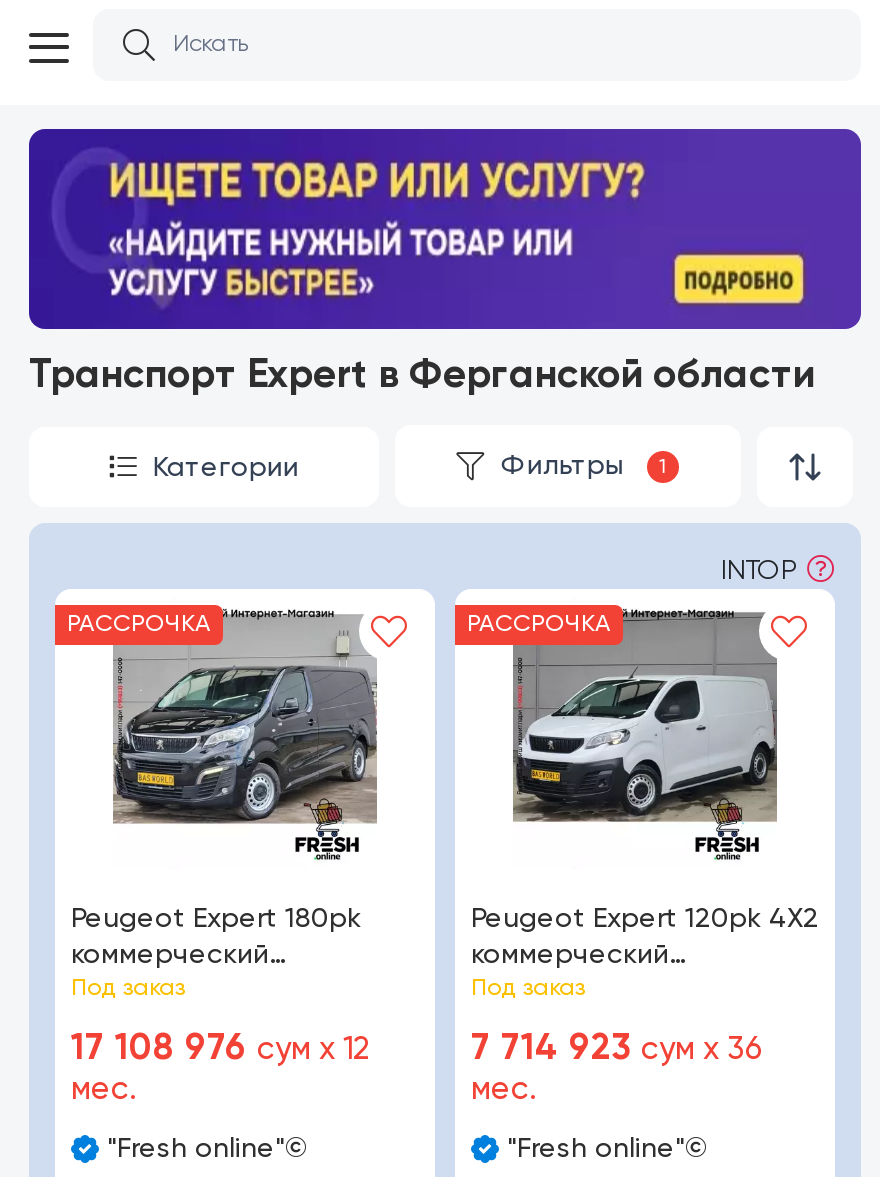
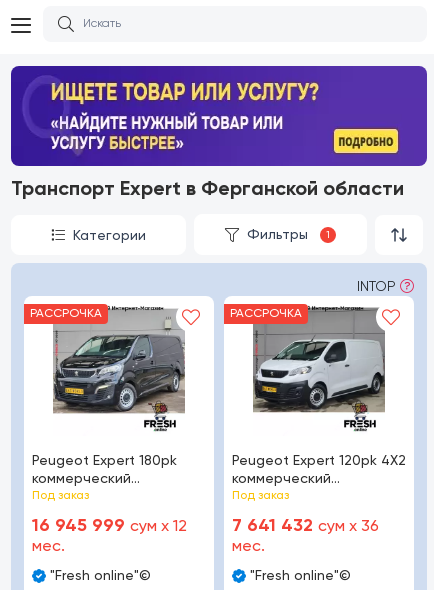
[71,1031,371,1067] 17 108 976 сум x 12 -> [32,517,187,535] 16 945 999 сум x 12
[471,1031,763,1067] 7 714 923 сум x 36 -> [232,517,379,535] 7 641 432 сум x 36

